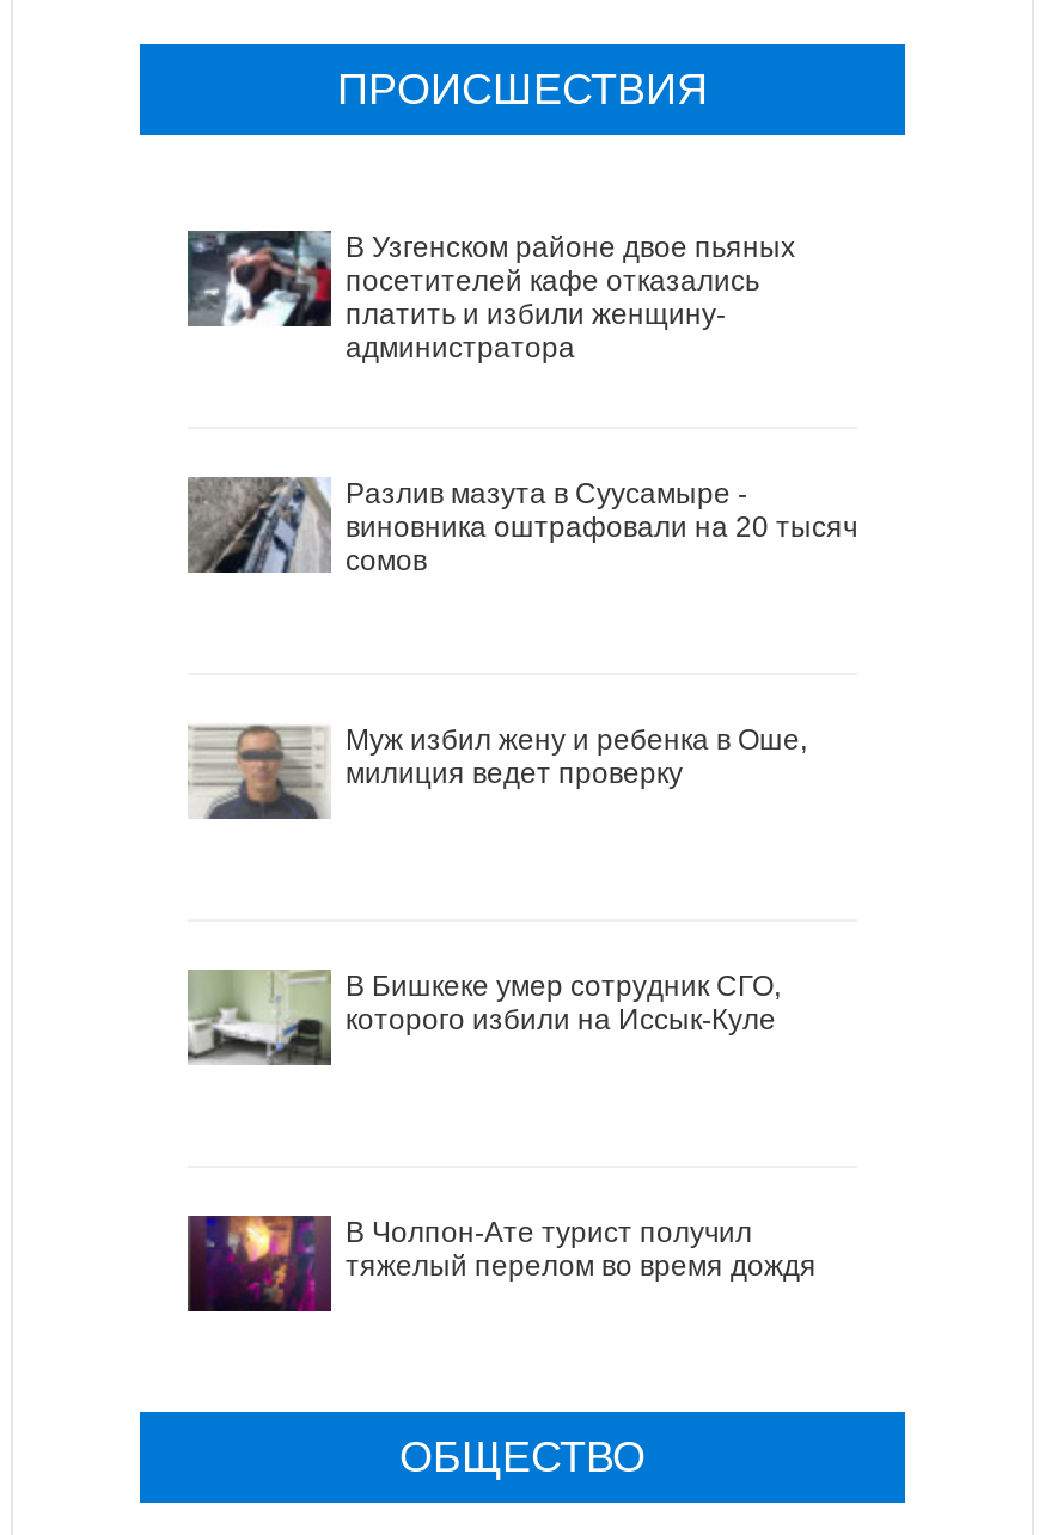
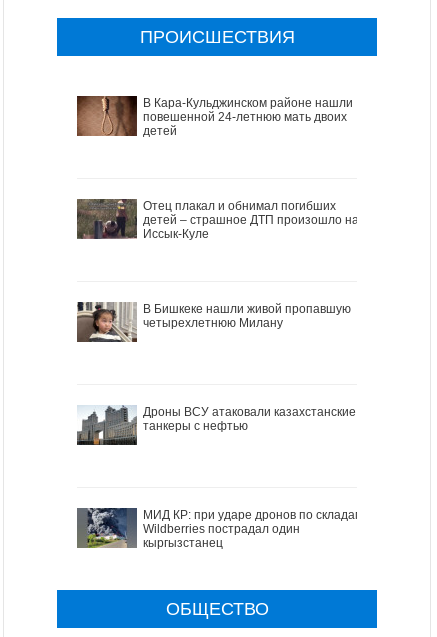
[188,230,795,364] [image] | В Узгенском районе двое пьяных | посетителей кафе отказались | платить и избили женщину- | администратора -> [77,96,353,138] [image] | В Кара-Кульджинском районе нашли | повешенной 24-летнюю мать двоих | детей
[188,477,857,577] [image] | Разлив мазута в Суусамыре - | виновника оштрафовали на 20 тысяч | сомов -> [78,199,359,241] [image] | Отец плакал и обнимал погибших | детей – страшное ДТП произошло на | Иссык-Куле
[188,723,807,819] [image] | Муж избил жену и ребенка в Оше, | милиция ведет проверку -> [76,301,351,343] [image] | В Бишкеке нашли живой пропавшую | четырехлетнюю Милану
[188,969,781,1065] [image] | В Бишкеке умер сотрудник СГО, | которого избили на Иссык-Куле -> [77,405,356,446] [image] | Дроны ВСУ атаковали казахстанские | танкеры с нефтью
[190,1213,817,1314] [image] | В Чолпон-Ате турист получил | тяжелый перелом во время дождя -> [77,507,363,550] [image] | МИД КР: при ударе дронов по складам | Wildberries пострадал один | кыргызстанец

